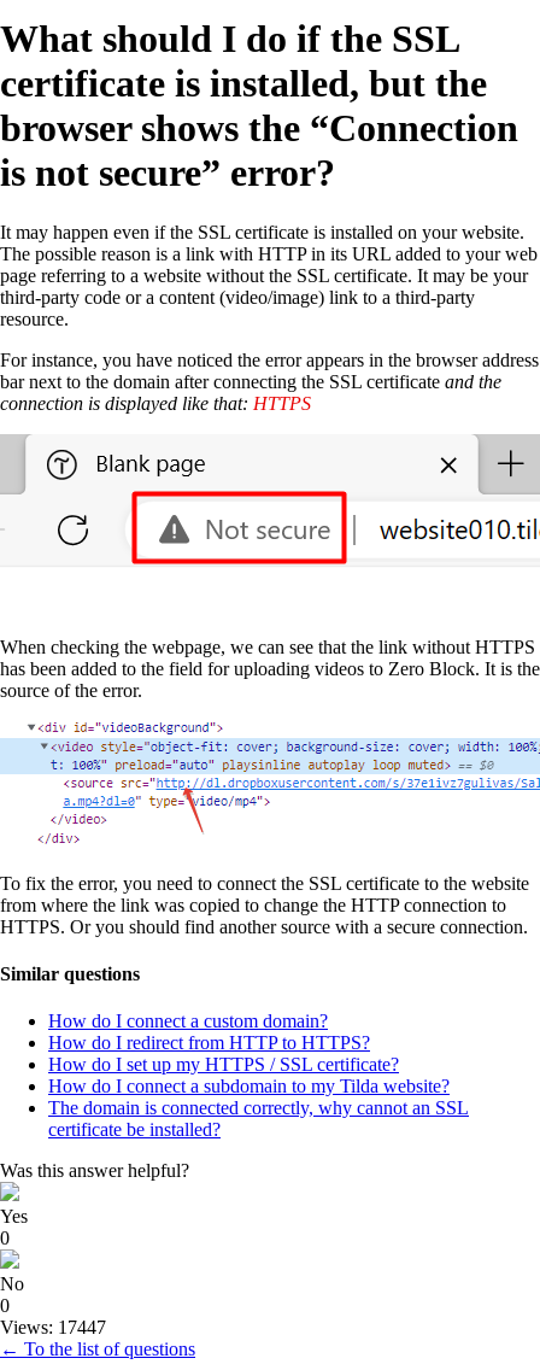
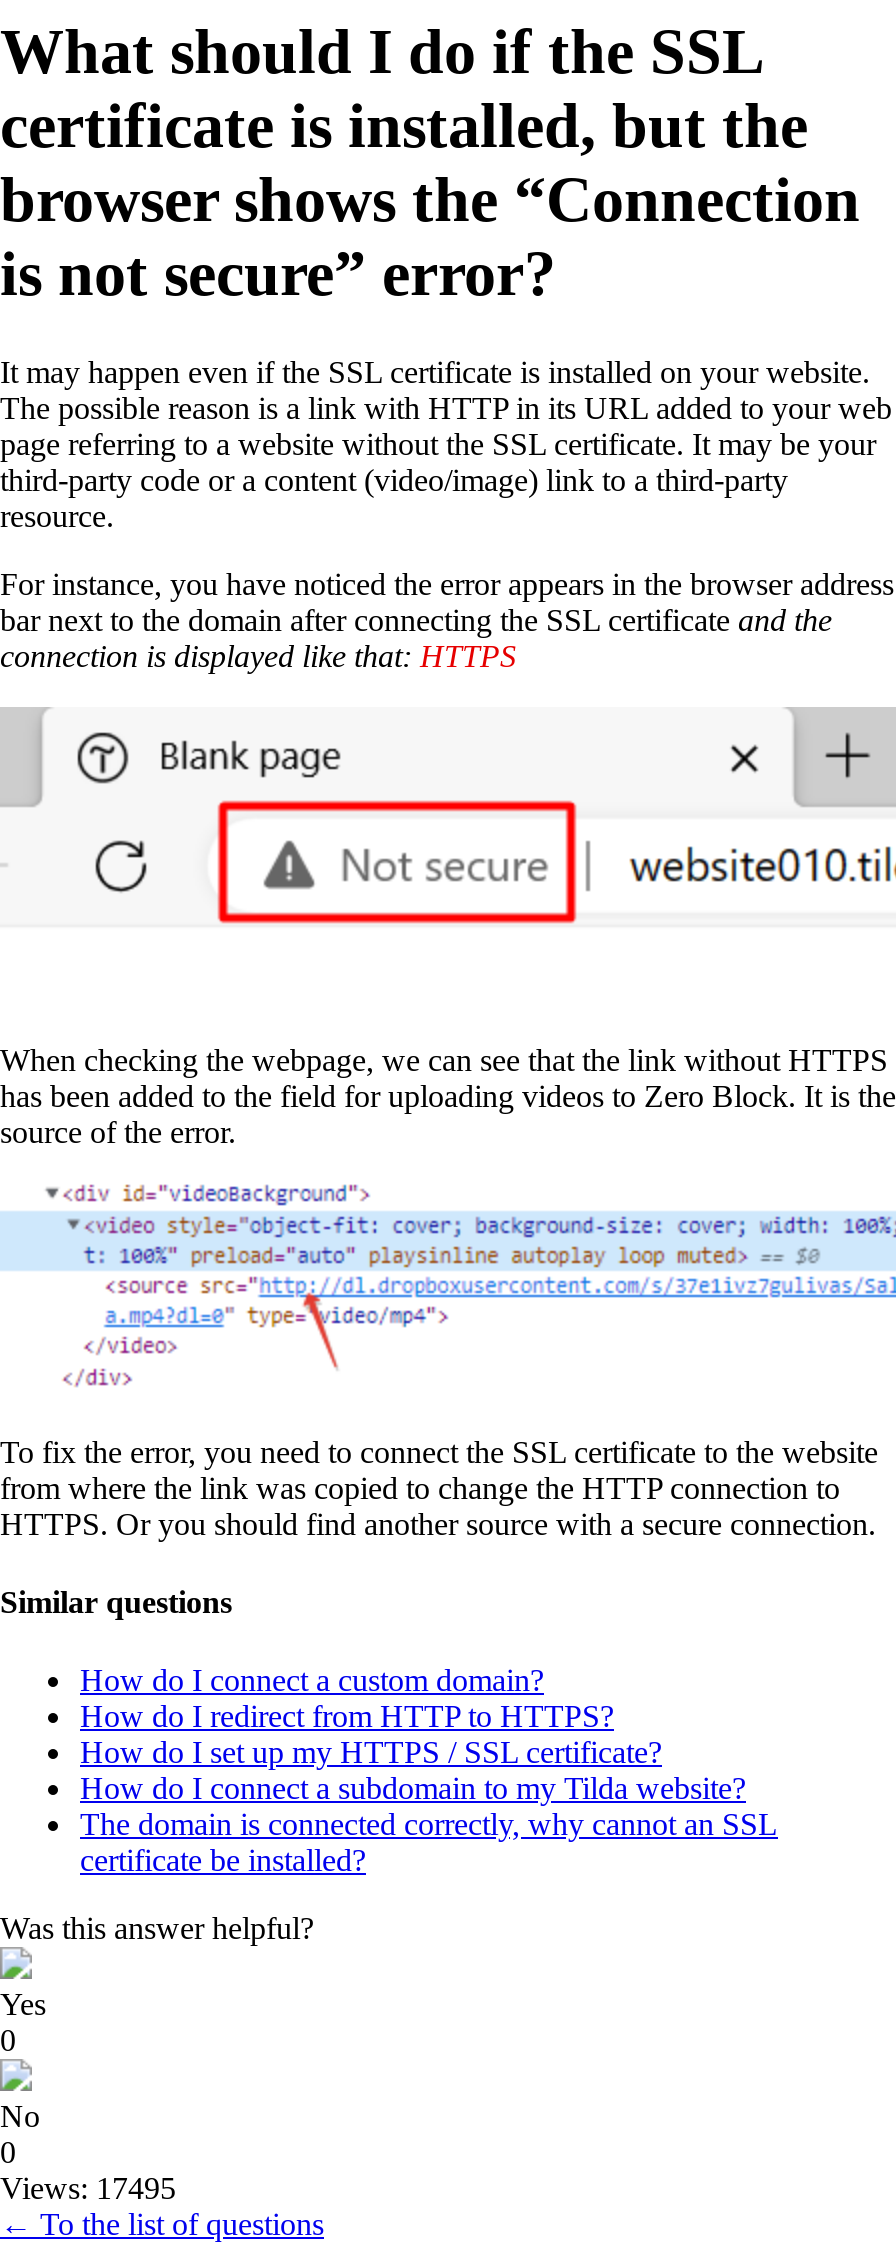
[0,1317,106,1338] Views: 17447 -> [0,2172,176,2206] Views: 17495

